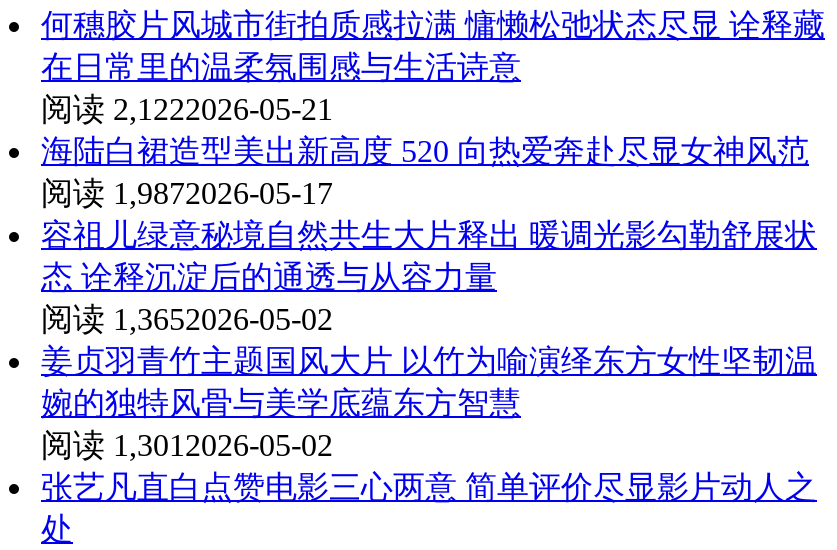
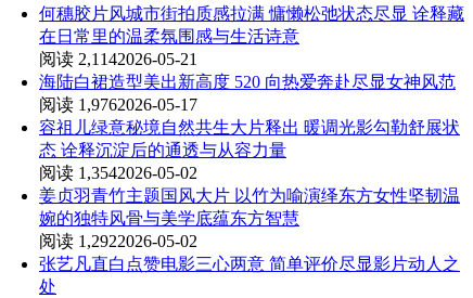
[41,91,333,125] 阅读 2,1222026-05-21 -> [39,49,197,68] 阅读 2,1142026-05-21
[41,175,333,209] 阅读 1,9872026-05-17 -> [39,95,197,113] 阅读 1,9762026-05-17
[41,301,333,335] 阅读 1,3652026-05-02 -> [39,163,197,182] 阅读 1,3542026-05-02
[41,427,333,461] 阅读 1,301 2026-05-02 -> [39,231,197,250] 阅读 1,292 2026-05-02

